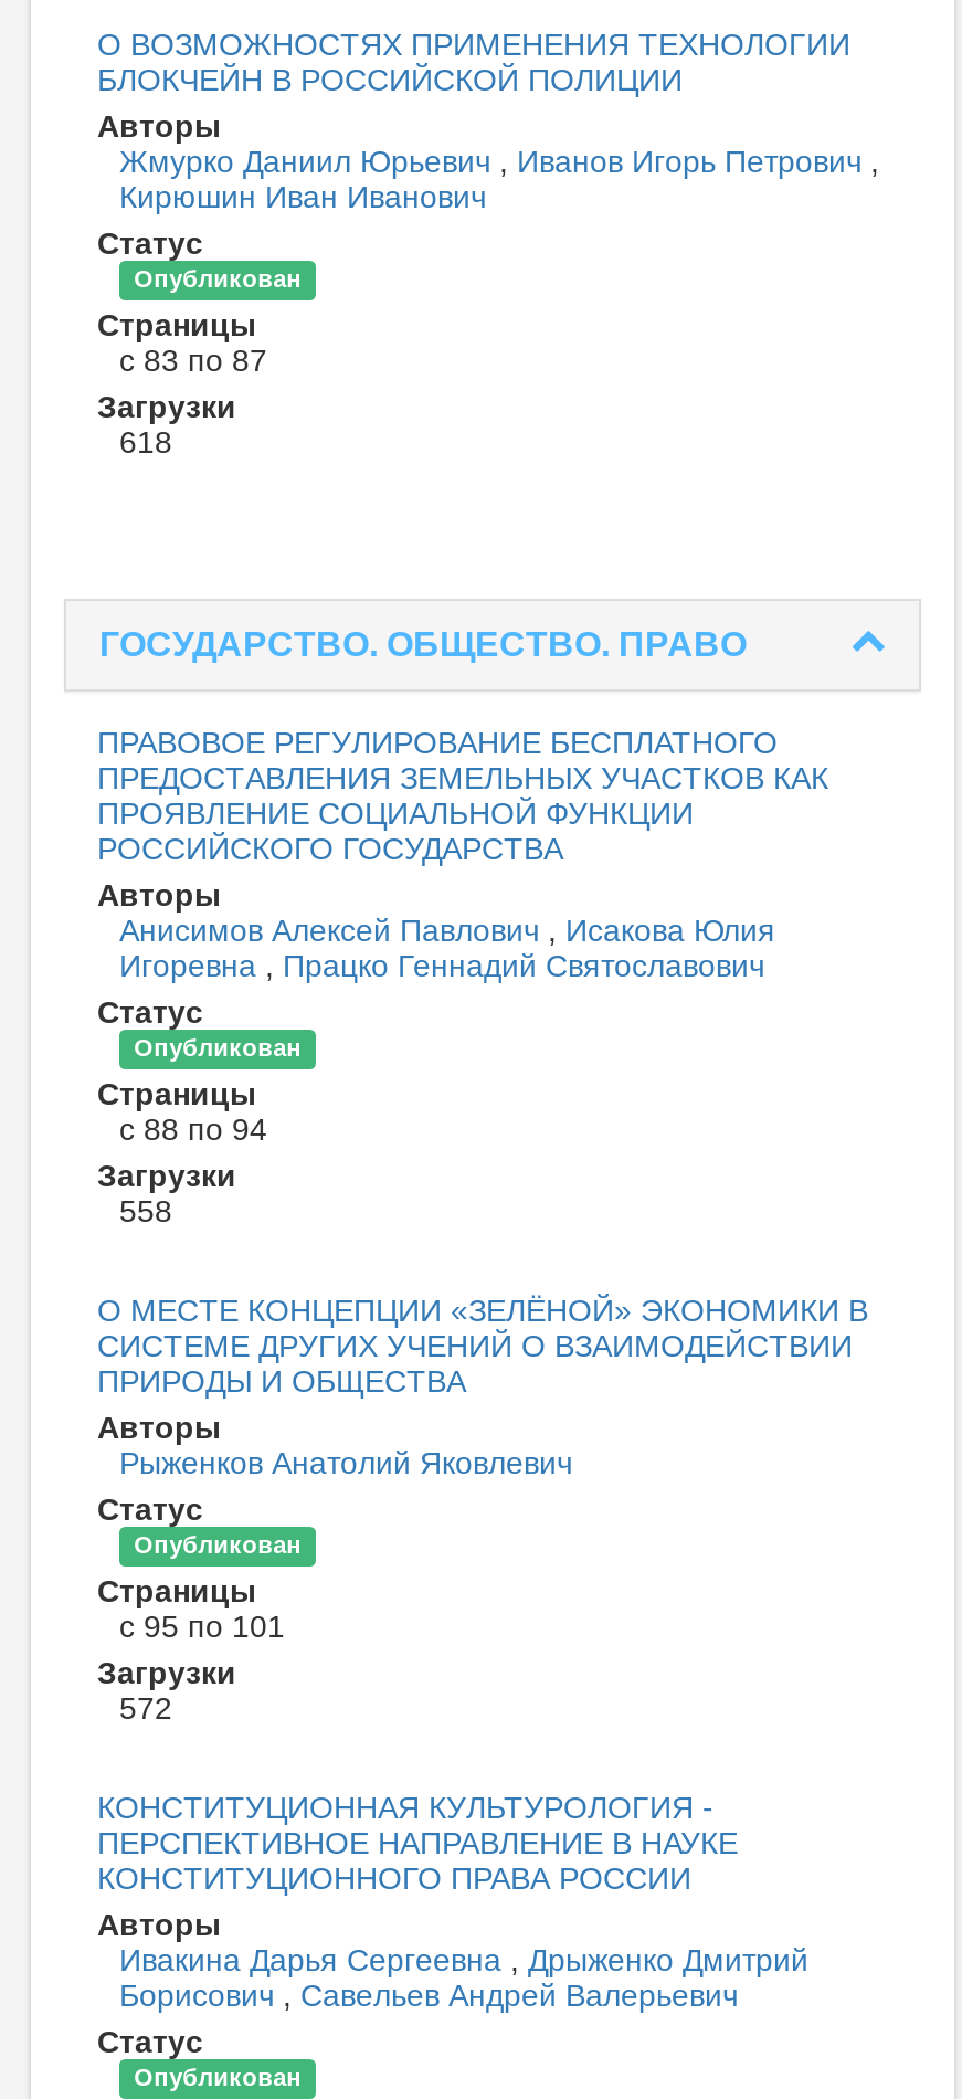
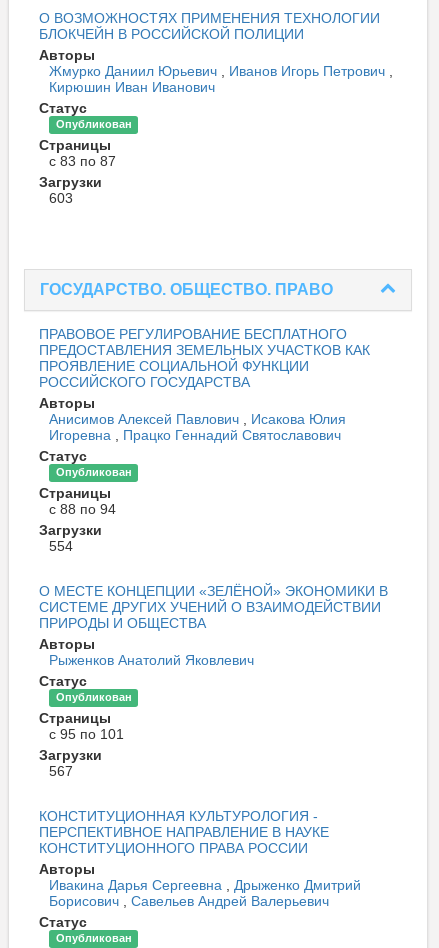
[119,423,172,459] 618 -> [49,190,73,206] 603
[119,1192,172,1228] 558 -> [49,538,73,554] 554
[119,1689,172,1725] 572 -> [49,763,73,779] 567

